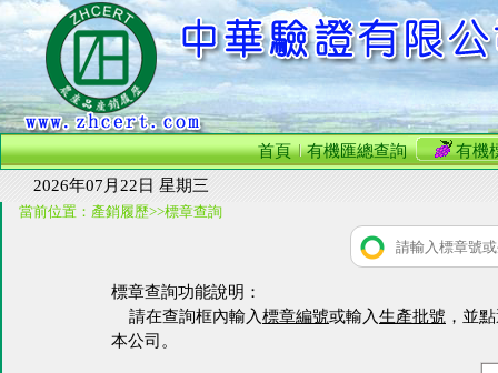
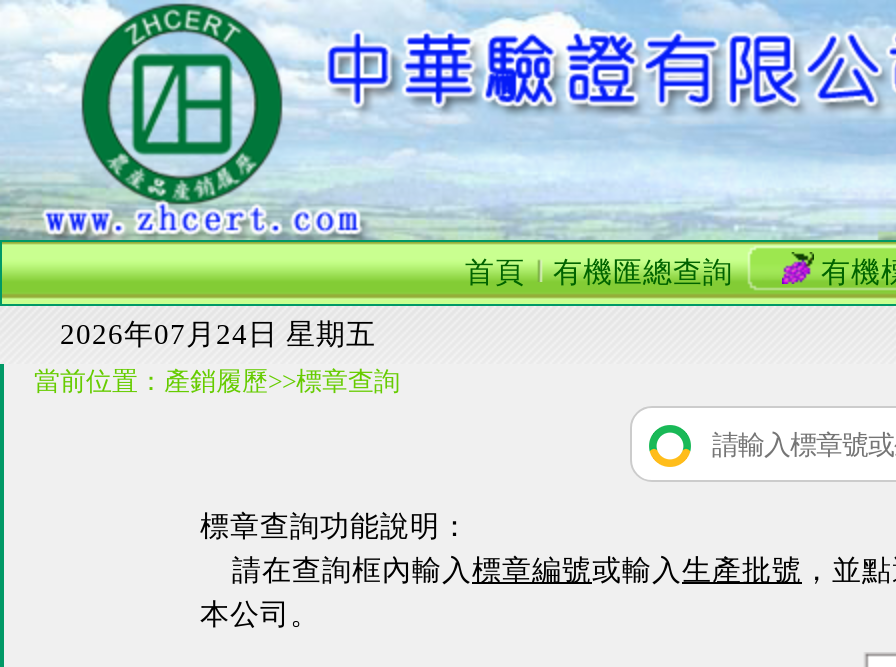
[33,177,209,194] 2026年07月22日 星期三 -> [60,318,376,350] 2026年07月24日 星期五

